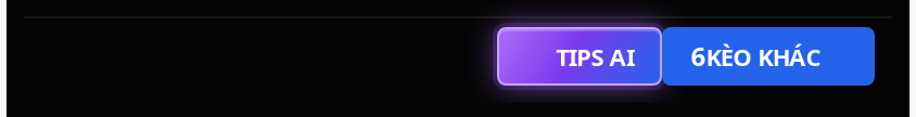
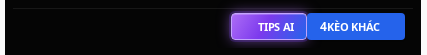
[556,37,820,74] TIPS AI 6KÈO KHÁC -> [258,18,380,35] TIPS AI 4KÈO KHÁC

